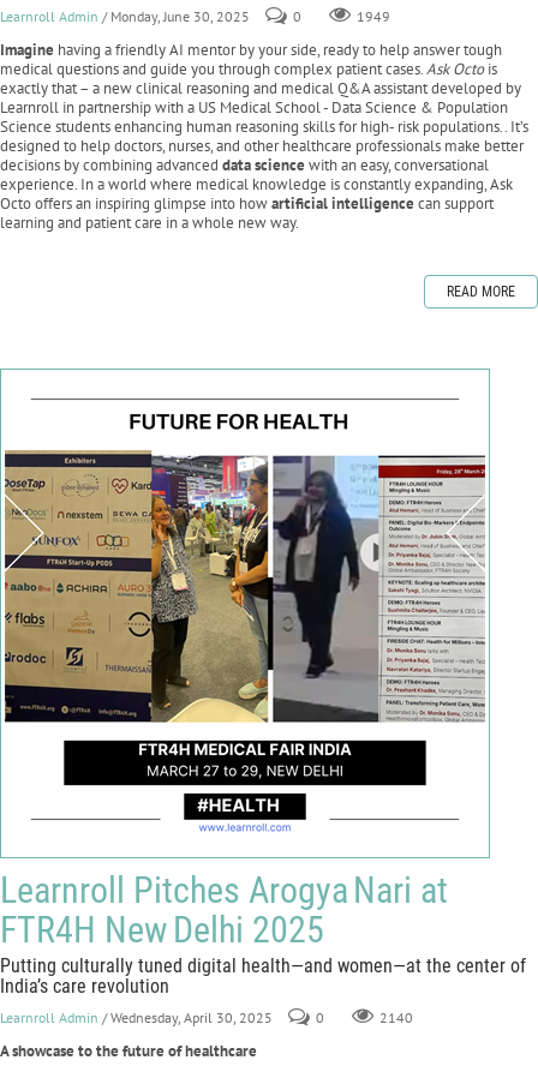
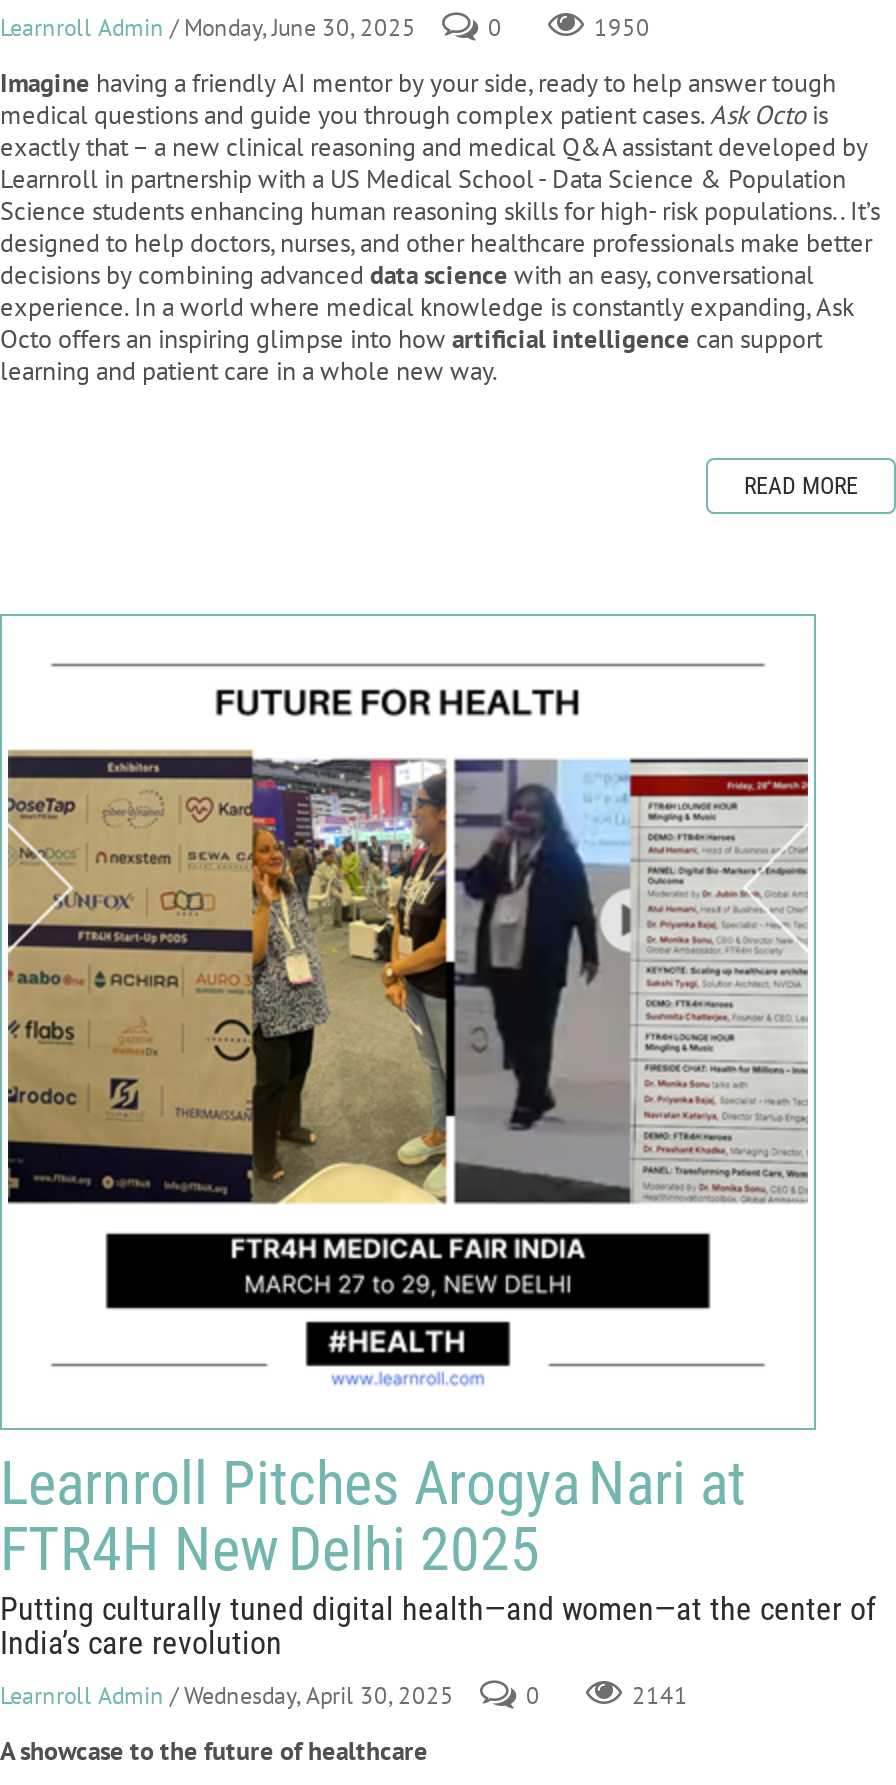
[357,7,390,25] 1949 -> [594,12,650,42] 1950
[379,1008,413,1026] 2140 -> [632,1680,688,1710] 2141

